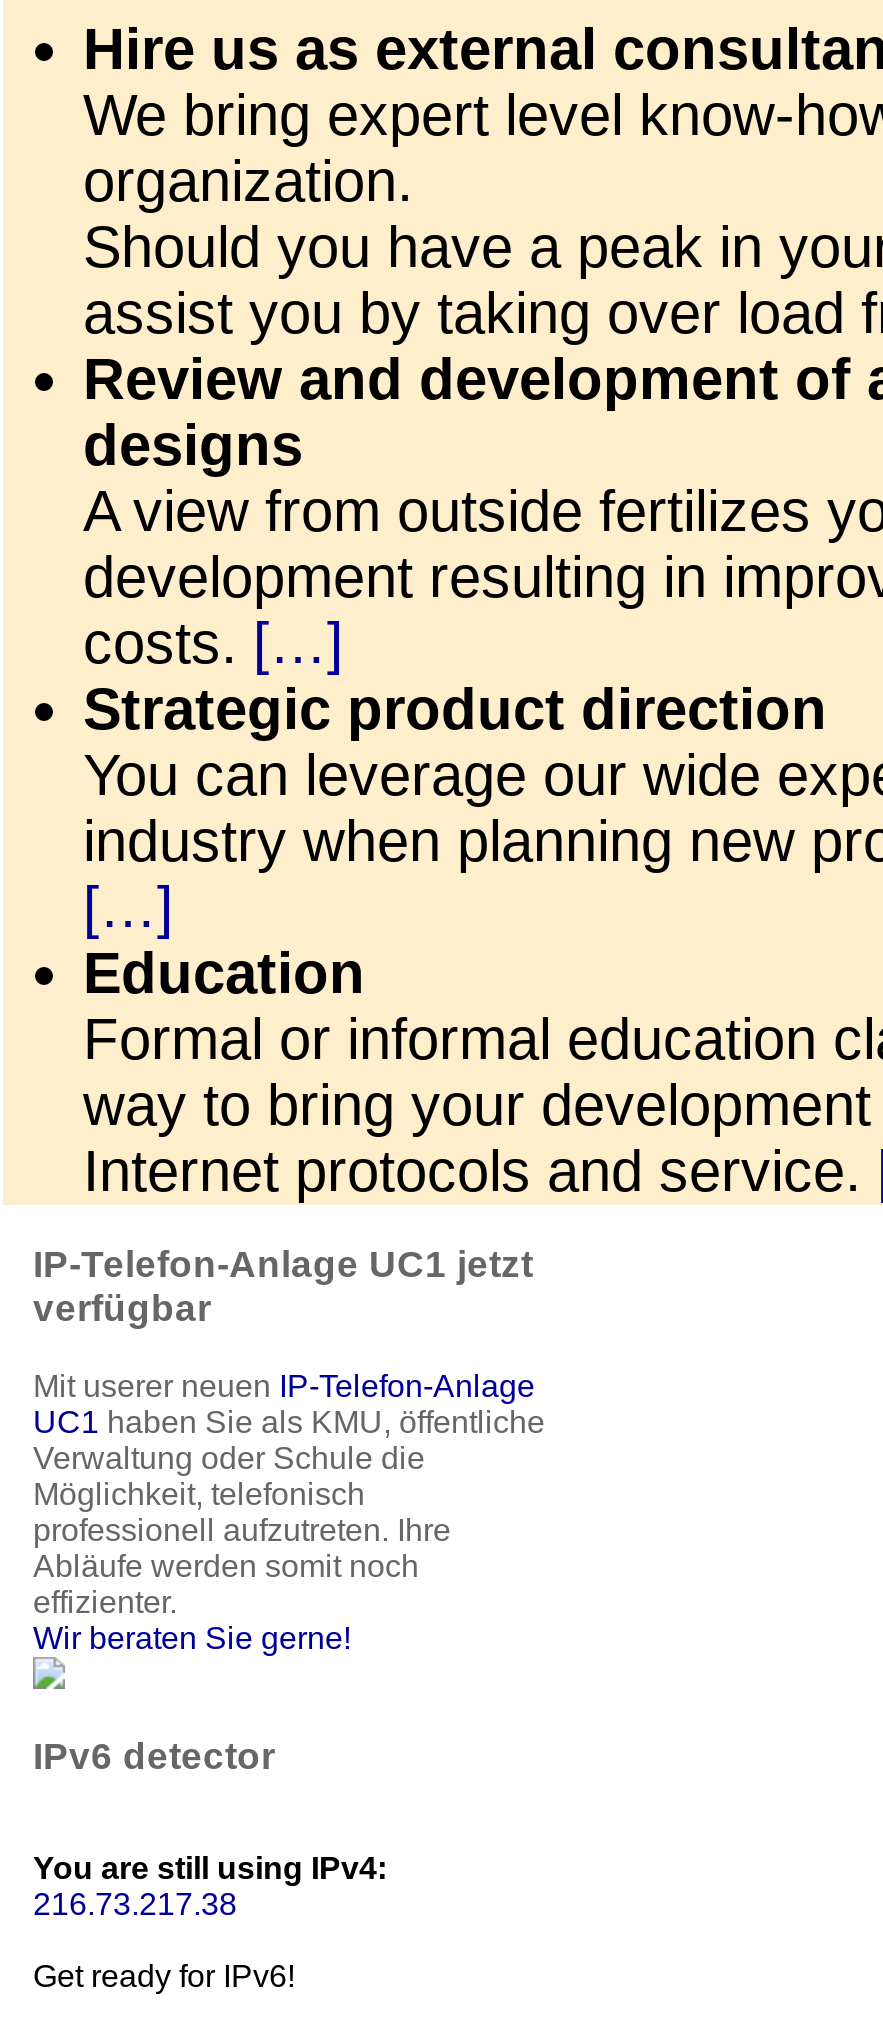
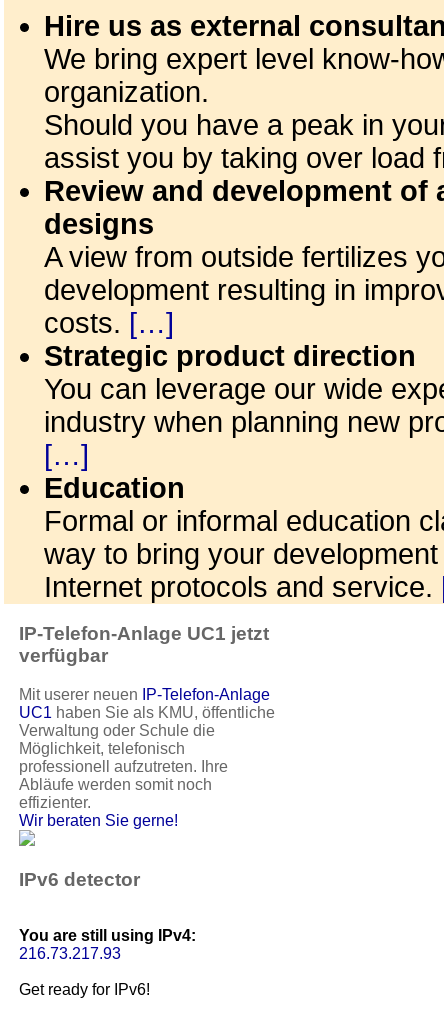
[33,1888,237,1922] 216.73.217.38 -> [19,945,121,962] 216.73.217.93

